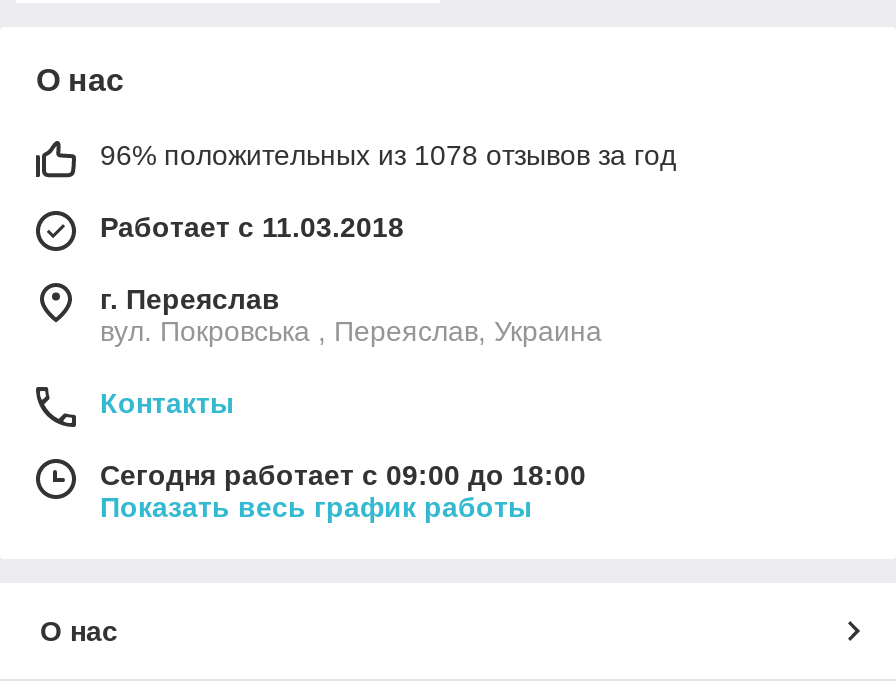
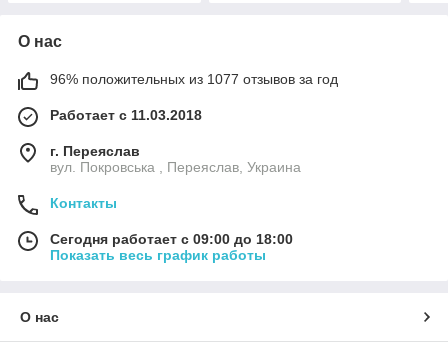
[100,139,676,171] 96% положительных из 1078 отзывов за год -> [50,71,338,87] 96% положительных из 1077 отзывов за год

